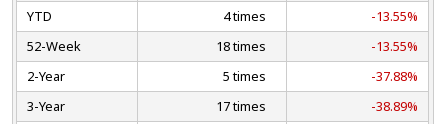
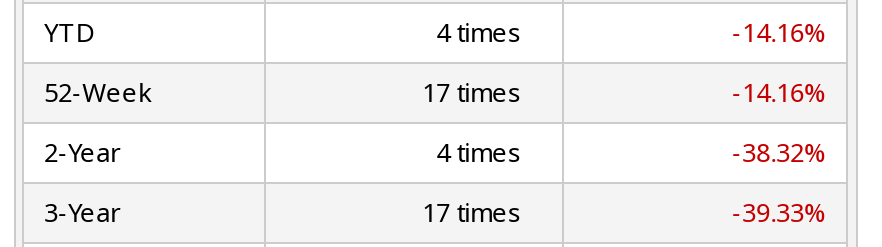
[371,7,418,25] -13.55% -> [732,14,826,50] -14.16%
[216,37,266,55] 18 times -> [422,74,522,110] 17 times
[371,37,418,55] -13.55% -> [732,74,826,110] -14.16%
[223,67,266,85] 5 times -> [436,134,522,170] 4 times
[371,67,418,85] -37.88% -> [732,134,826,170] -38.32%
[371,97,418,115] -38.89% -> [732,194,826,230] -39.33%

